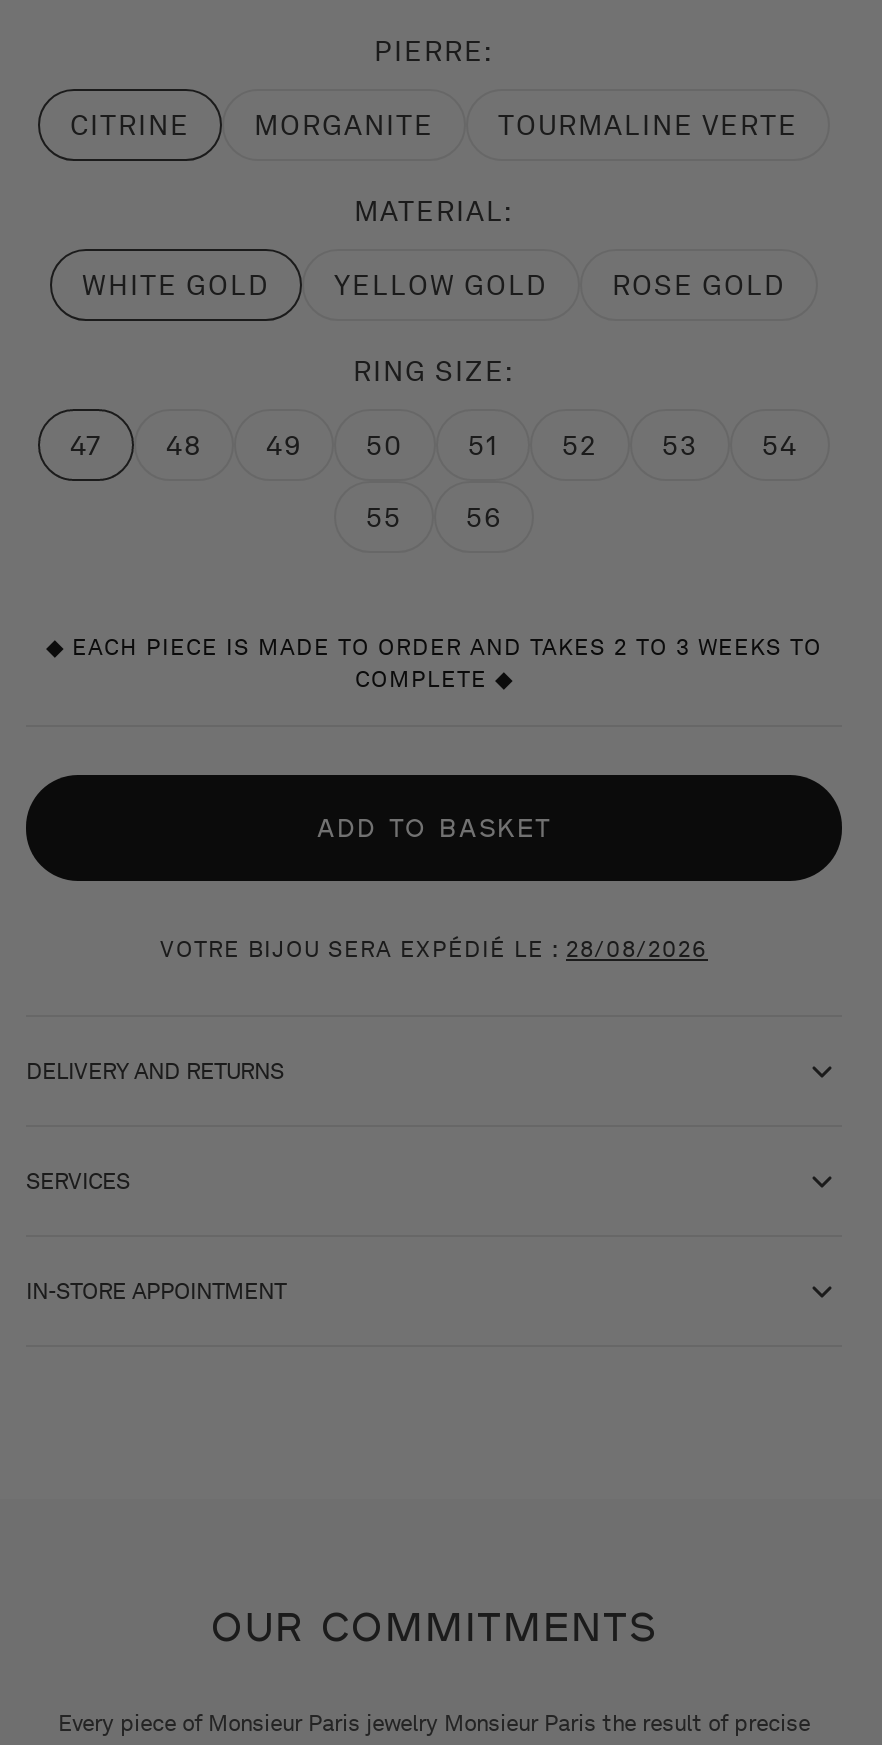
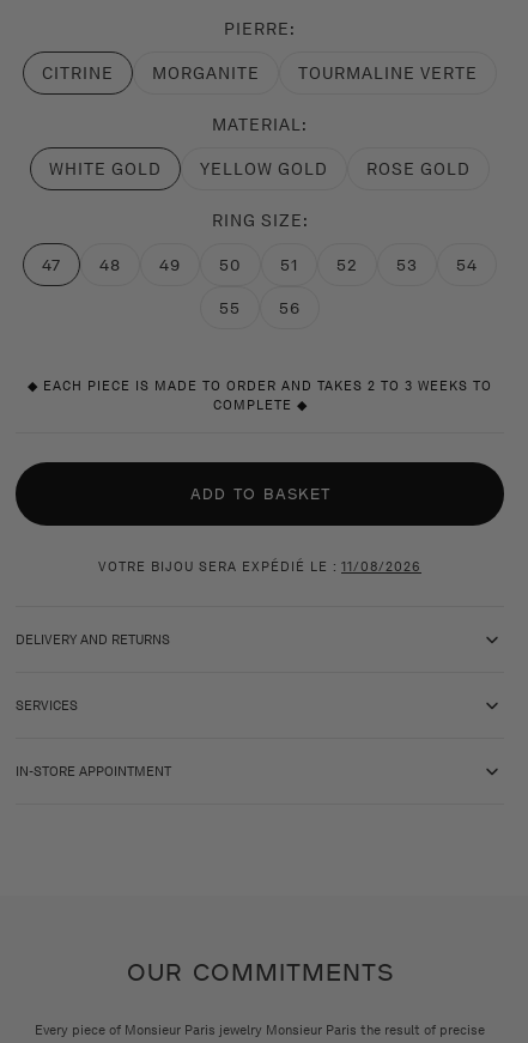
[160,935,708,963] VOTRE BIJOU SERA EXPÉDIÉ LE : 28/08/2026 -> [98,558,421,575] VOTRE BIJOU SERA EXPÉDIÉ LE : 11/08/2026

